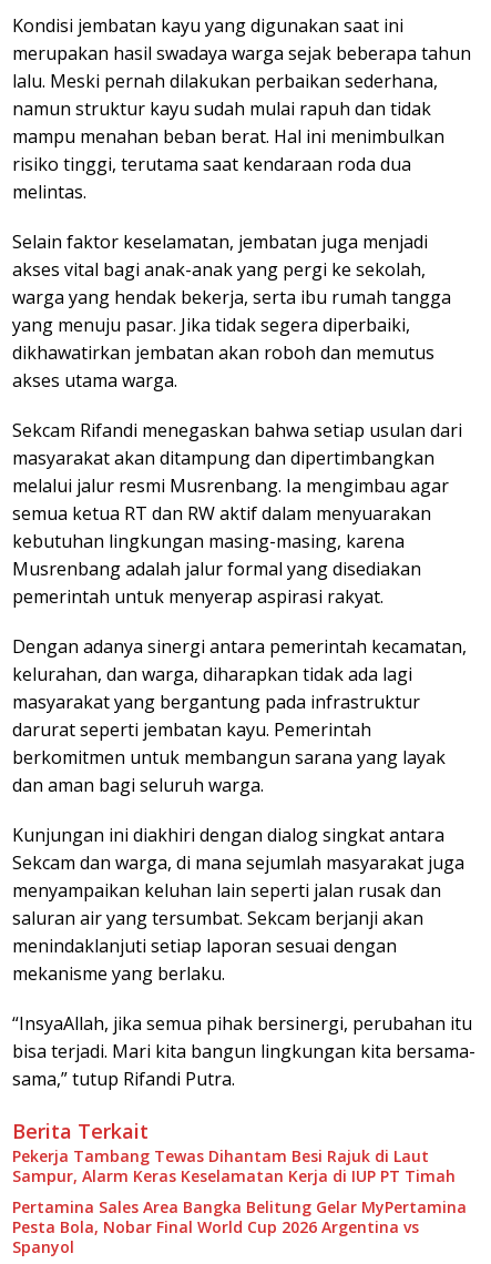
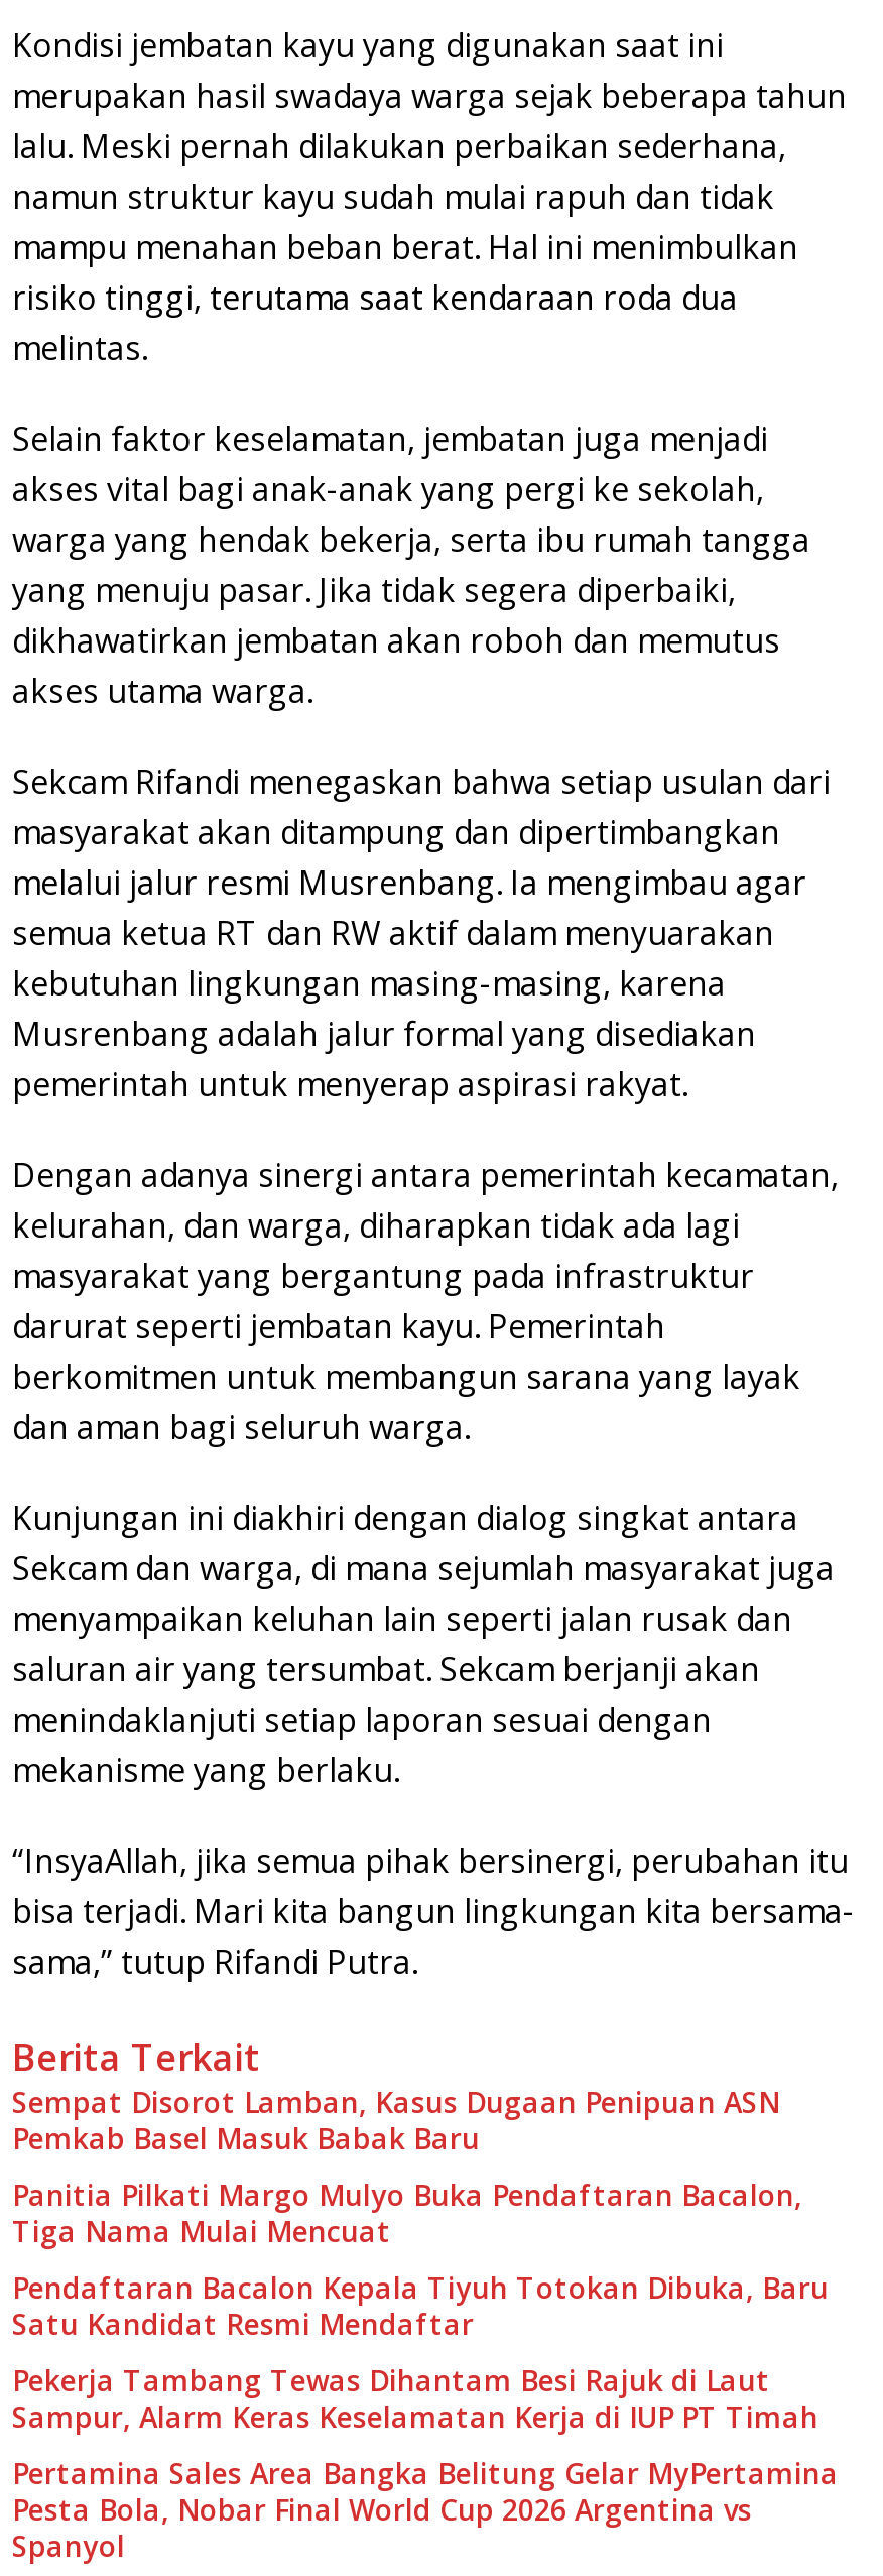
none -> [12,2083,829,2343] Sempat Disorot Lamban, Kasus Dugaan Penipuan ASN | Pemkab Basel Masuk Babak Baru | Panitia Pilkati Margo Mulyo Buka Pendaftaran Bacalon, | Tiga Nama Mulai Mencuat | Pendaftaran Bacalon Kepala Tiyuh Totokan Dibuka, Baru | Satu Kandidat Resmi Mendaftar

